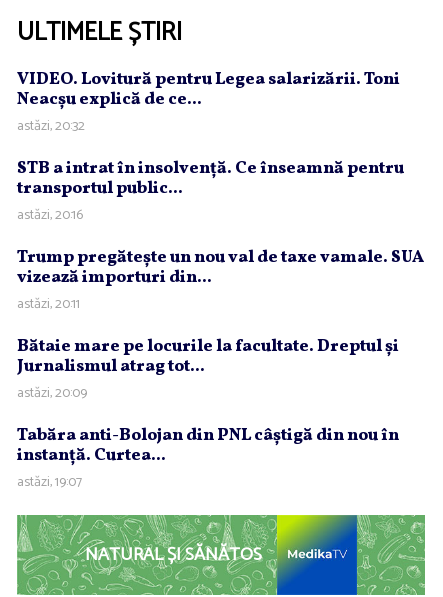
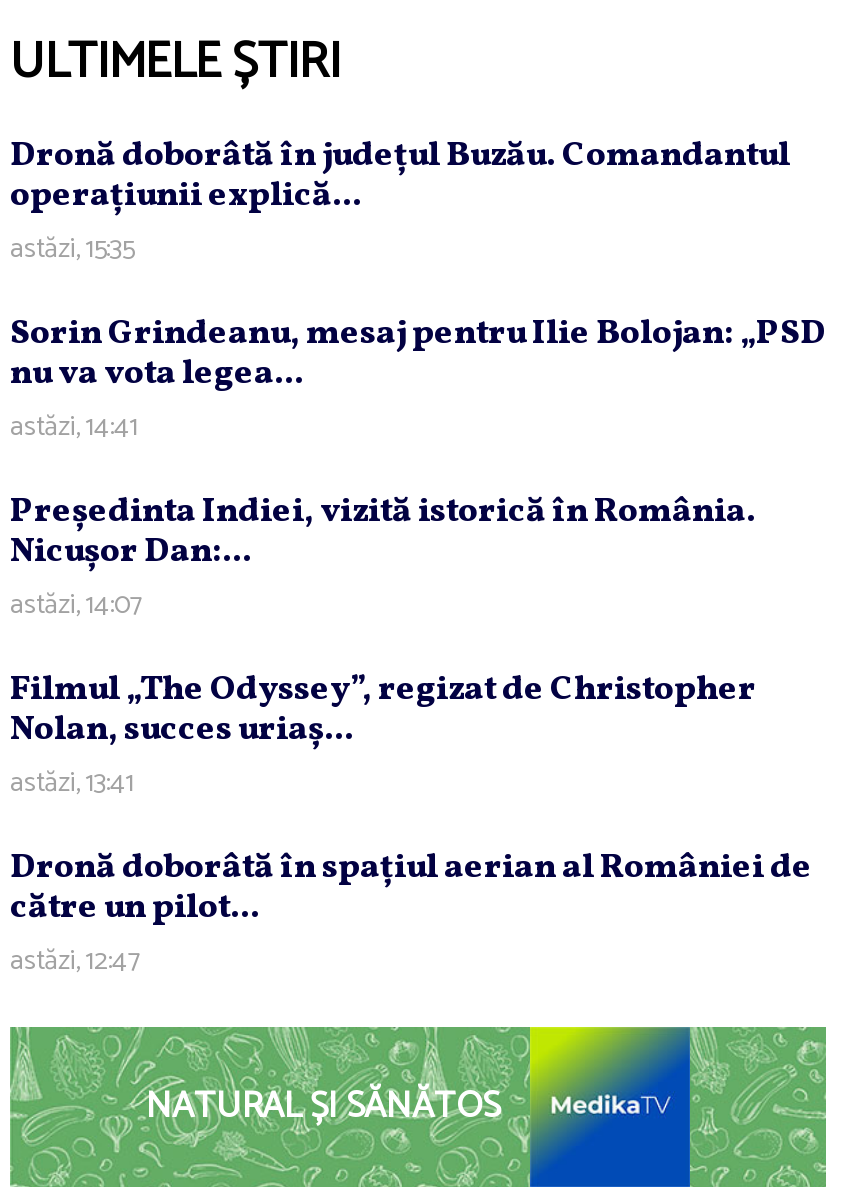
[17,68,400,138] VIDEO. Lovitură pentru Legea salarizării. Toni | Neacşu explică de ce... | astăzi, 20:32 -> [10,134,790,274] Dronă doborâtă în judeţul Buzău. Comandantul | operaţiunii explică... | astăzi, 15:35
[17,157,404,227] STB a intrat în insolvenţă. Ce înseamnă pentru | transportul public... | astăzi, 20:16 -> [10,312,826,452] Sorin Grindeanu, mesaj pentru Ilie Bolojan: „PSD | nu va vota legea... | astăzi, 14:41
[17,246,424,316] Trump pregăteşte un nou val de taxe vamale. SUA | vizează importuri din... | astăzi, 20:11 -> [10,490,756,630] Preşedinta Indiei, vizită istorică în România. | Nicuşor Dan:... | astăzi, 14:07
[17,335,399,405] Bătaie mare pe locurile la facultate. Dreptul şi | Jurnalismul atrag tot... | astăzi, 20:09 -> [10,668,756,808] Filmul „The Odyssey”, regizat de Christopher | Nolan, succes uriaş... | astăzi, 13:41
[17,424,399,494] Tabăra anti-Bolojan din PNL câştigă din nou în | instanţă. Curtea... | astăzi, 19:07 -> [10,846,812,986] Dronă doborâtă în spaţiul aerian al României de | către un pilot... | astăzi, 12:47

